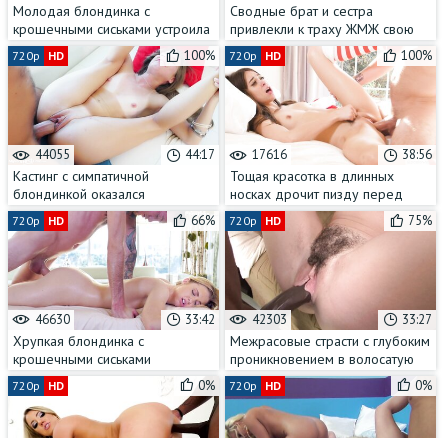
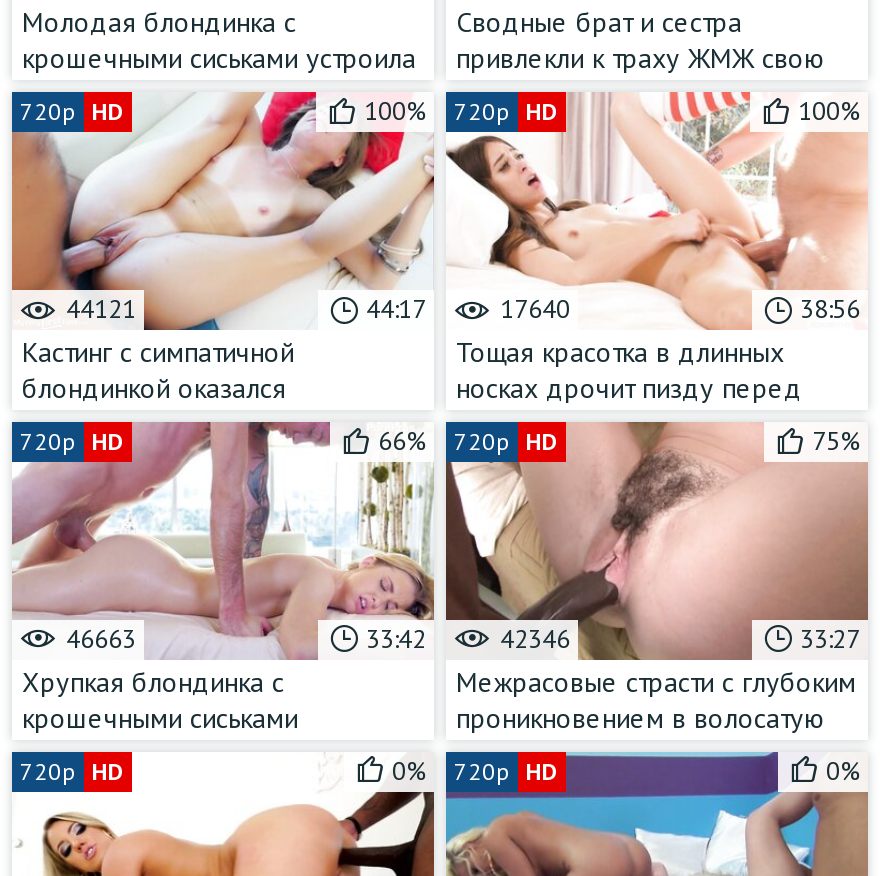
[32,146,70,163] 44055 -> [60,292,136,326] 44121
[185,146,287,163] 44:17 17616 -> [366,292,570,326] 44:17 17640
[32,311,70,328] 46630 -> [60,621,136,655] 46663
[185,311,287,328] 33:42 42303 -> [366,621,570,655] 33:42 42346

